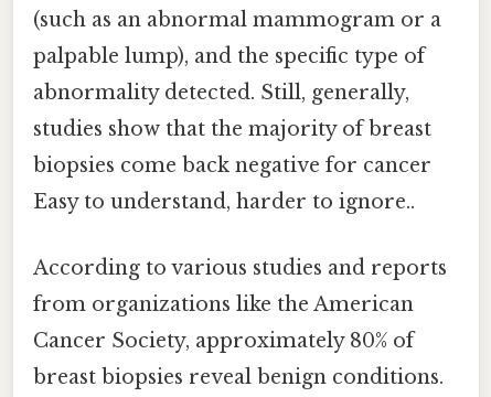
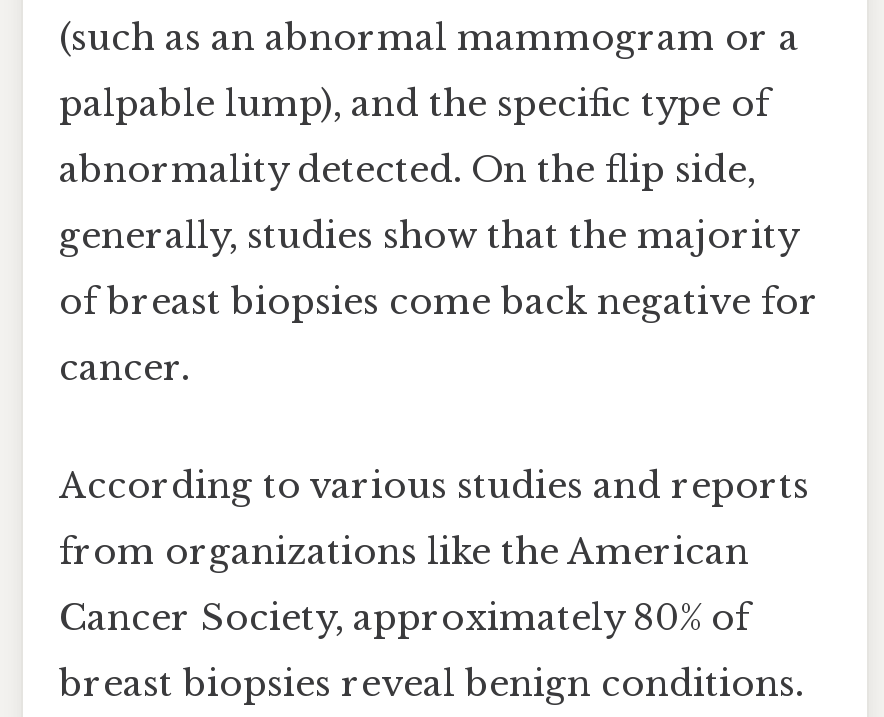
[33,81,409,105] abnormality detected. Still, generally, -> [59,147,755,191] abnormality detected. On the flip side,
[33,117,431,142] studies show that the majority of breast -> [59,213,797,257] generally, studies show that the majority
[33,154,431,178] biopsies come back negative for cancer -> [59,279,819,323] of breast biopsies come back negative for
[33,190,415,214] Easy to understand, harder to ignore.. -> [59,345,189,389] cancer.

